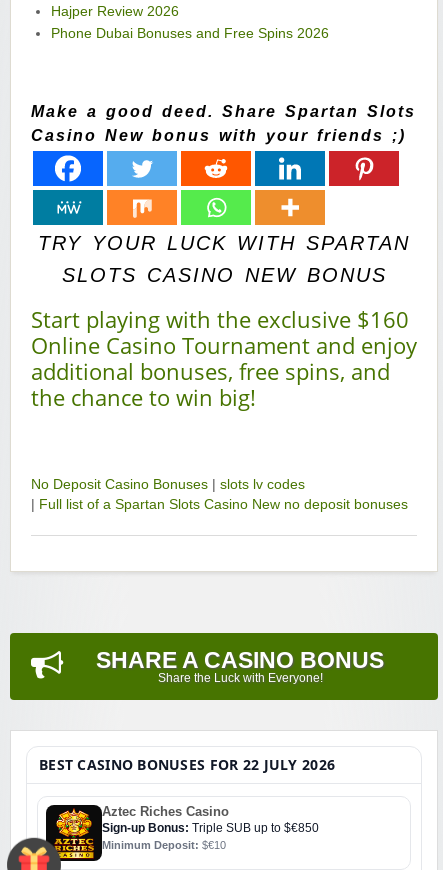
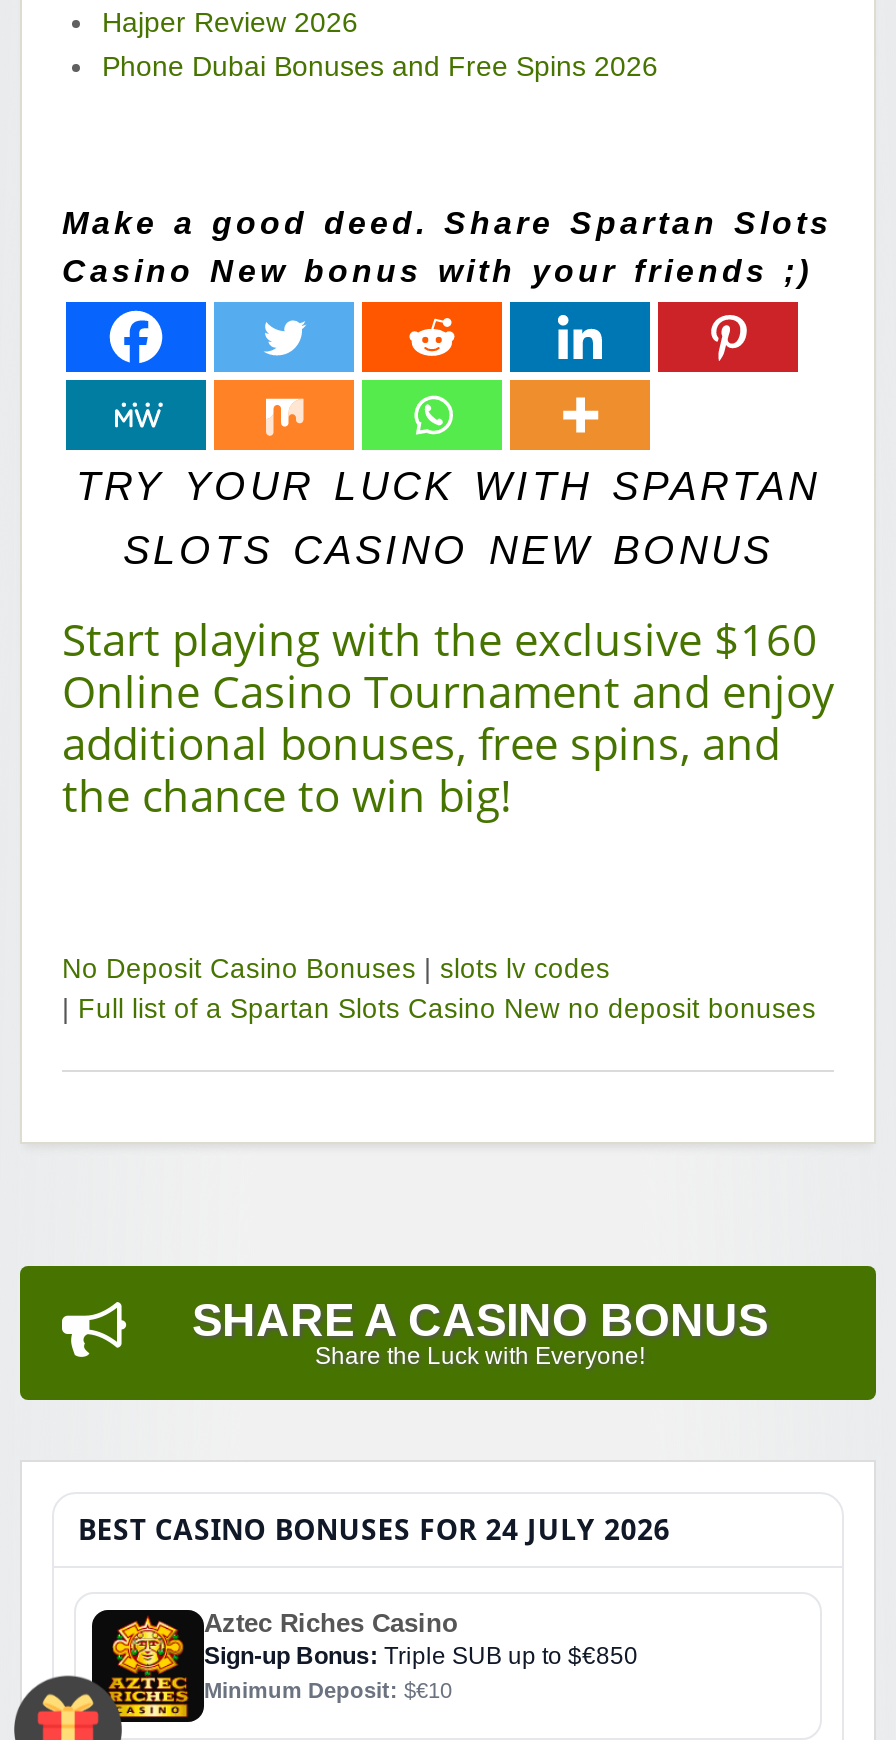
[39,755,335,774] BEST CASINO BONUSES FOR 22 JULY 2026 -> [78,1510,670,1548] BEST CASINO BONUSES FOR 24 JULY 2026

